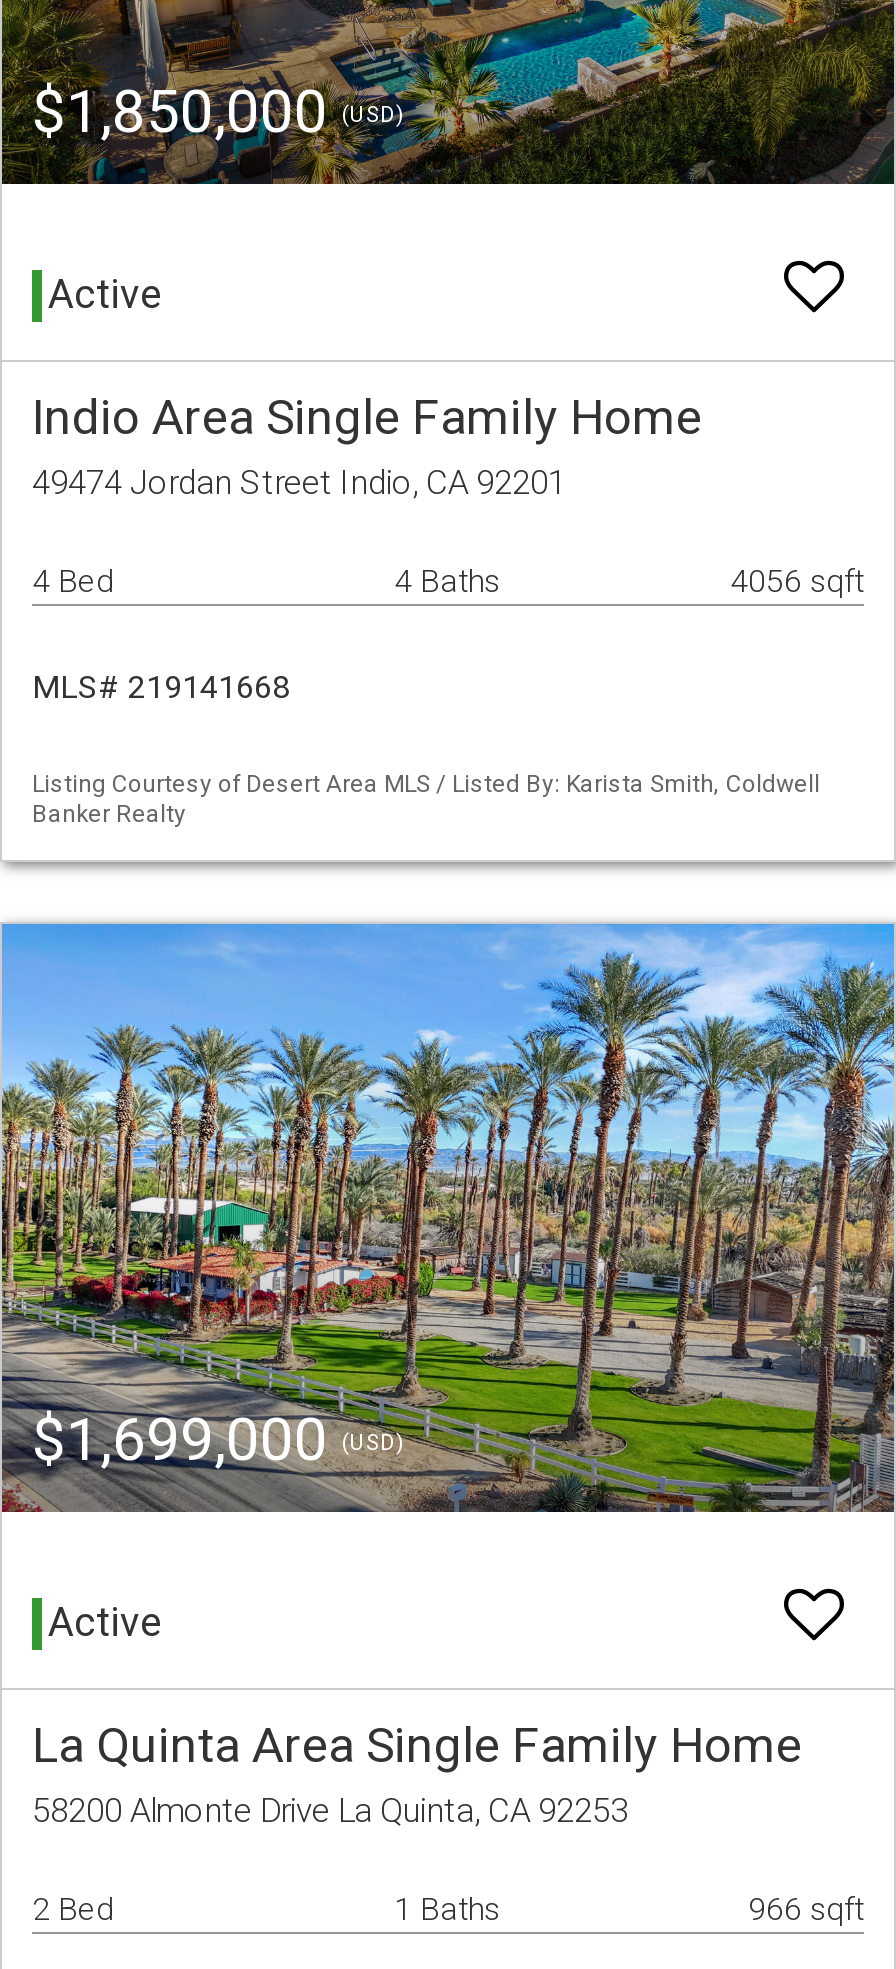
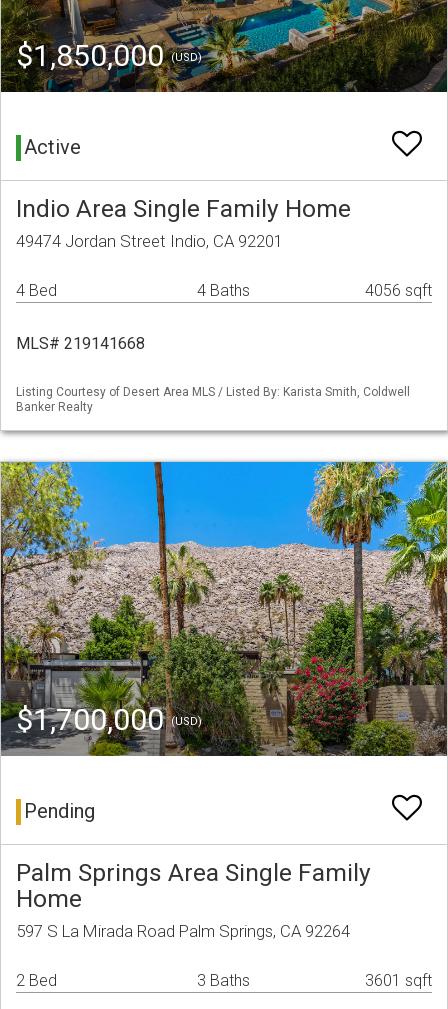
[6,922,890,1514] [image] | $1,699,000(USD) -> [3,461,445,757] [image] | $1,700,000(USD)
[48,1599,162,1647] Active -> [24,799,95,823] Pending
[32,1717,802,1831] La Quinta Area Single Family Home | 58200 Almonte Drive La Quinta, CA 92253 -> [16,858,371,941] Palm Springs Area Single Family | Home | 597 S La Mirada Road Palm Springs, CA 92264
[394,1891,864,1929] 1 Baths | 966 sqft -> [197,971,432,990] 3 Baths | 3601 sqft

